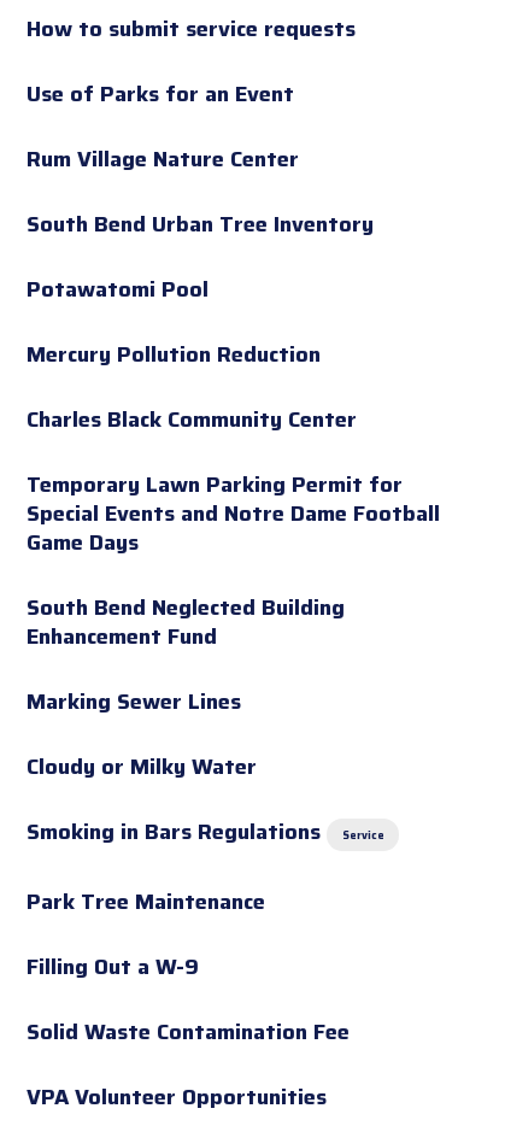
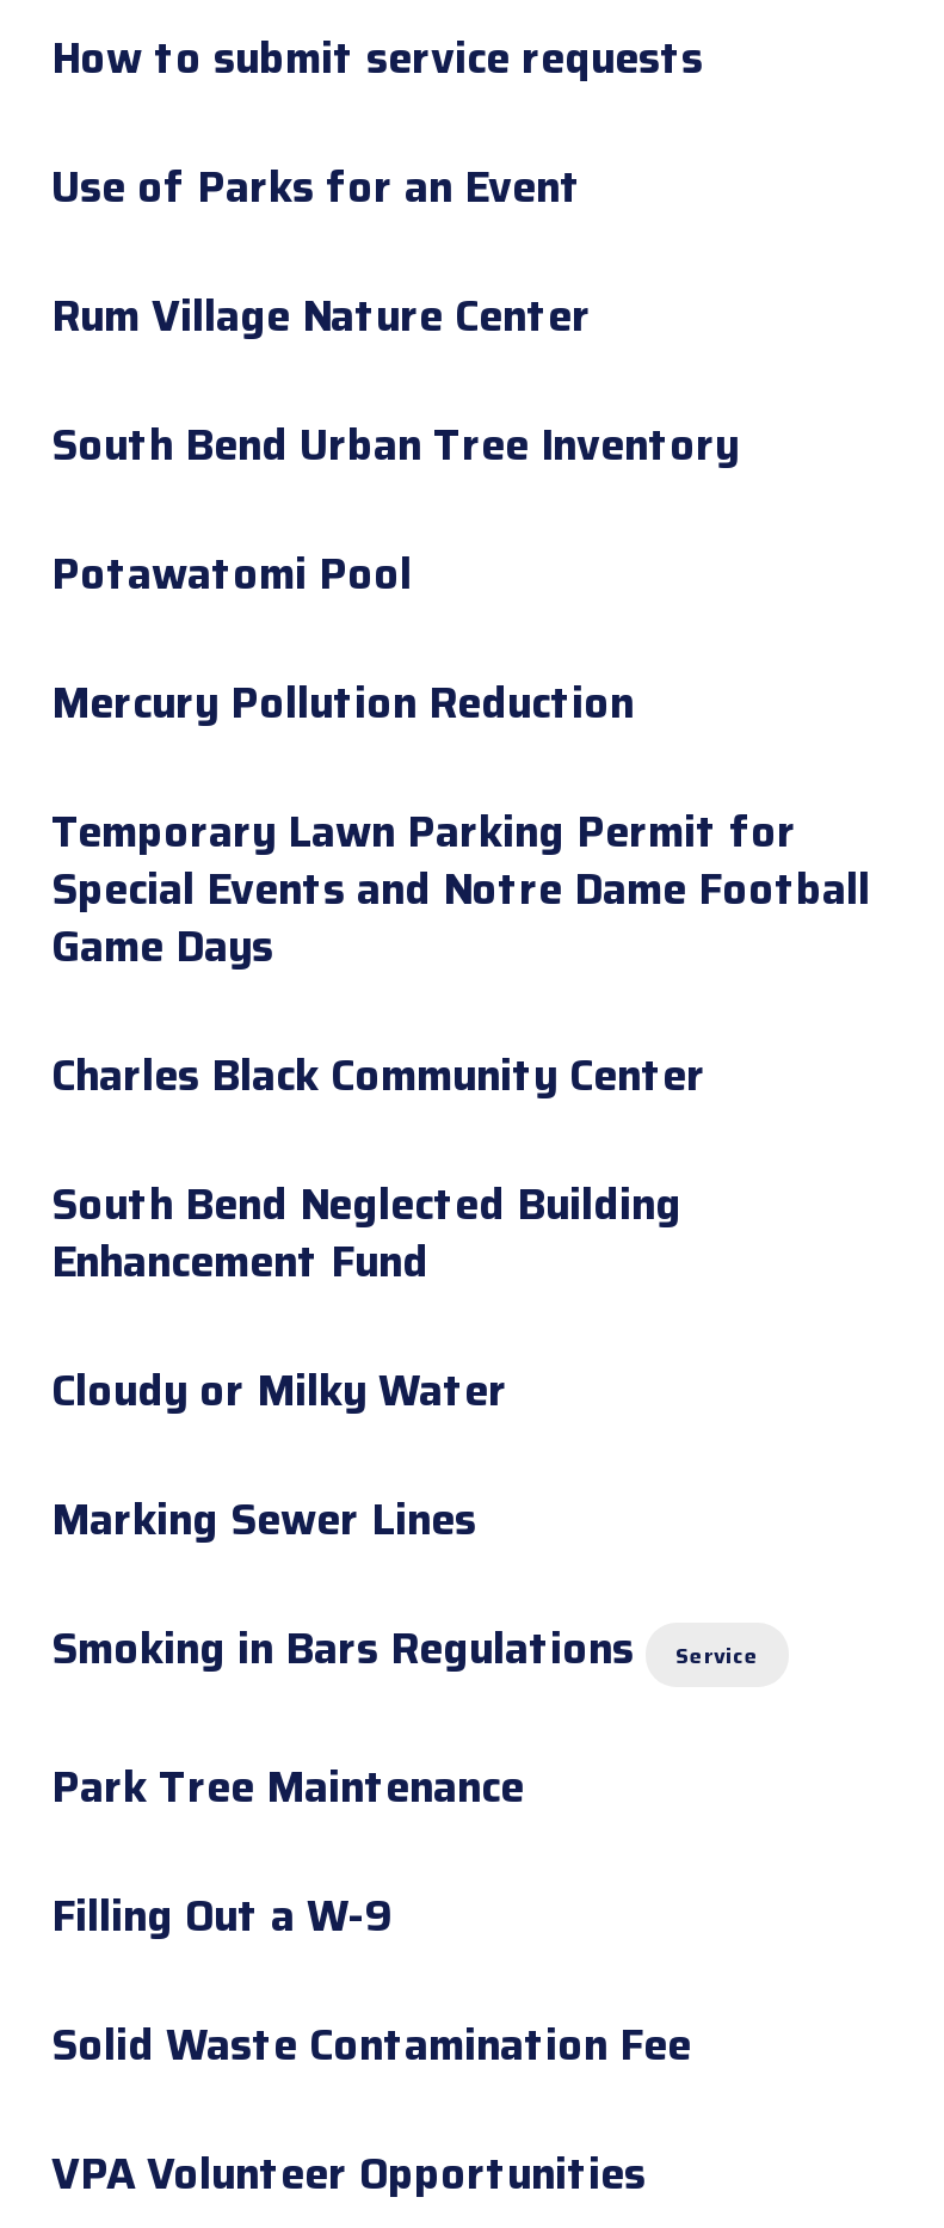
moved [27,402,357,436] -> [51,1041,705,1108]: Charles Black Community Center
moved [27,467,440,559] -> [51,798,870,979]: Temporary Lawn Parking Permit for | Special Events and Notre Dame Football | Game Days
moved [27,684,241,718] -> [51,1485,476,1552]: Marking Sewer Lines
moved [27,749,257,783] -> [51,1356,507,1423]: Cloudy or Milky Water

